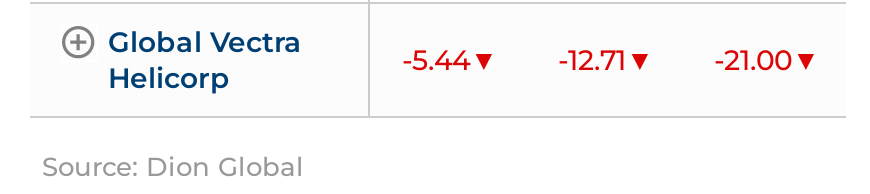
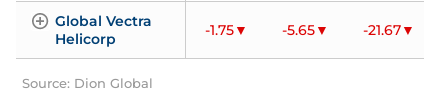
[402,42,470,78] -5.44 -> [205,21,234,39] -1.75
[558,42,626,78] -12.71 -> [282,21,315,39] -5.65
[714,42,792,78] -21.00 -> [363,21,401,39] -21.67

